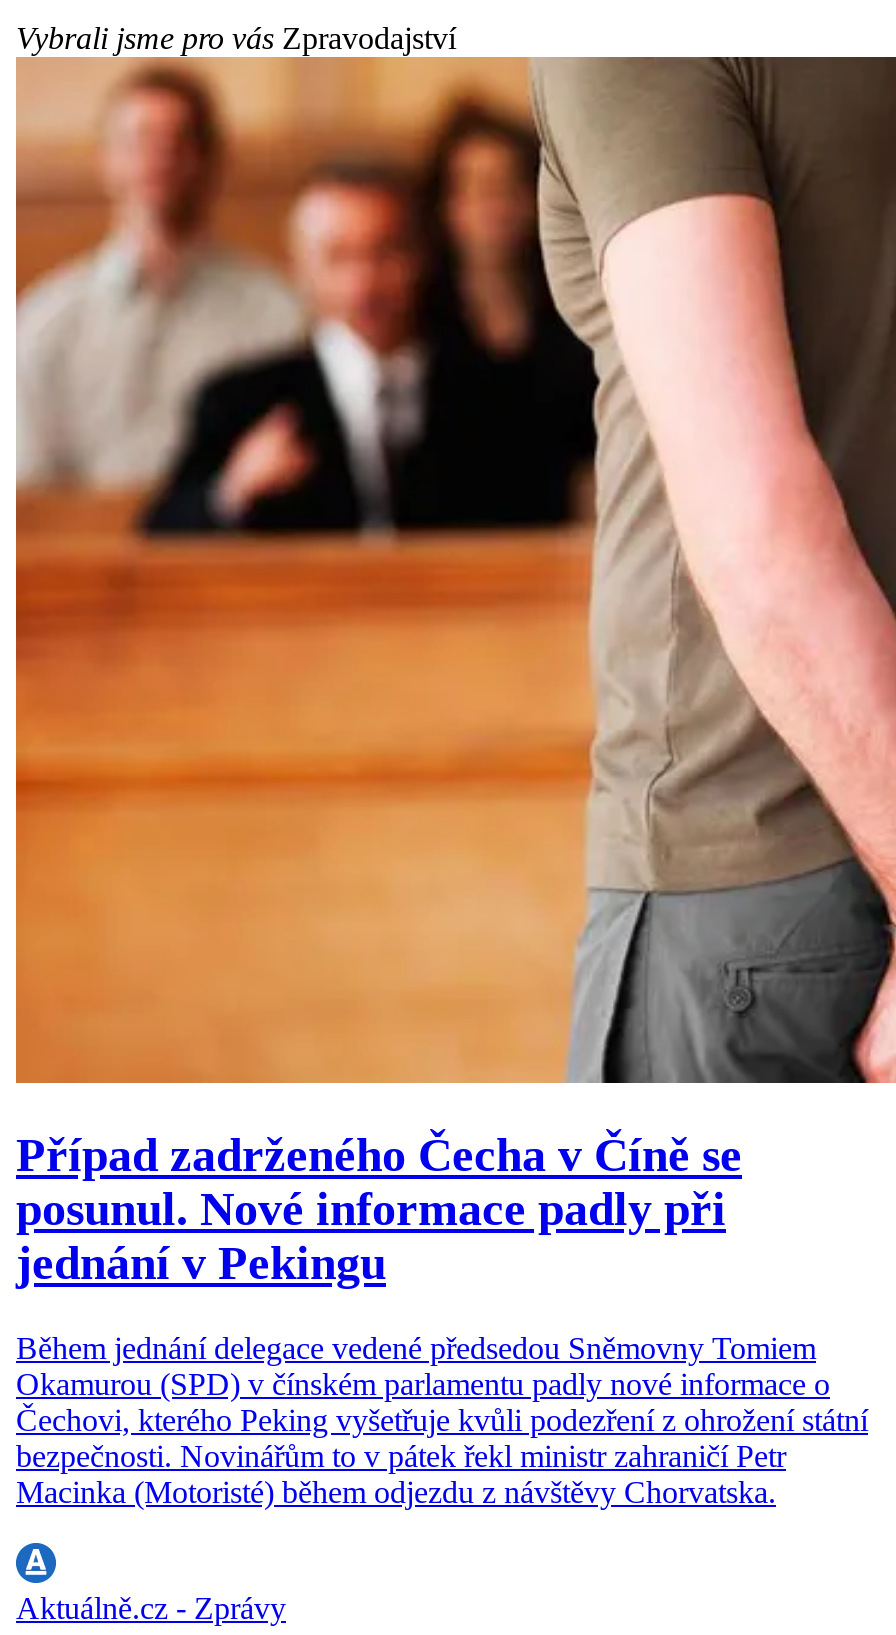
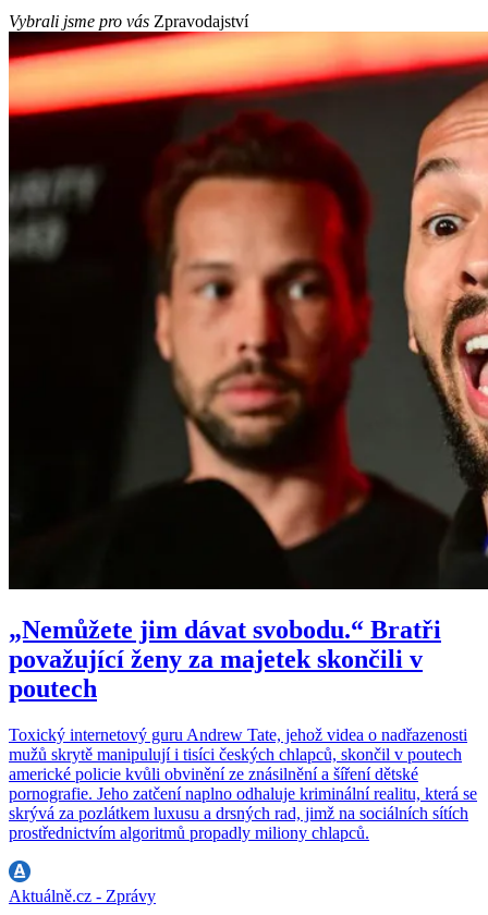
[14,55,890,1290] [image] | Případ zadrženého Čecha v Číně se | posunul. Nové informace padly při | jednání v Pekingu -> [8,30,485,703] [image] | „Nemůžete jim dávat svobodu.“ Bratři | považující ženy za majetek skončili v | poutech
[16,1331,868,1509] Během jednání delegace vedené předsedou Sněmovny Tomiem | Okamurou (SPD) v čínském parlamentu padly nové informace o | Čechovi, kterého Peking vyšetřuje kvůli podezření z ohrožení státní | bezpečnosti. Novinářům to v pátek řekl ministr zahraničí Petr | Macinka (Motoristé) během odjezdu z návštěvy Chorvatska. -> [9,726,477,842] Toxický internetový guru Andrew Tate, jehož videa o nadřazenosti | mužů skrytě manipulují i tisíci českých chlapců, skončil v poutech | americké policie kvůli obvinění ze znásilnění a šíření dětské | pornografie. Jeho zatčení naplno odhaluje kriminální realitu, která se | skrývá za pozlátkem luxusu a drsných rad, jimž na sociálních sítích | prostřednictvím algoritmů propadly miliony chlapců.

